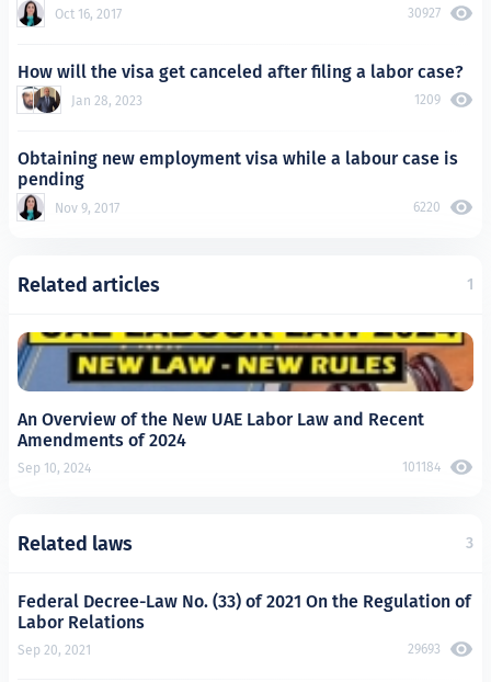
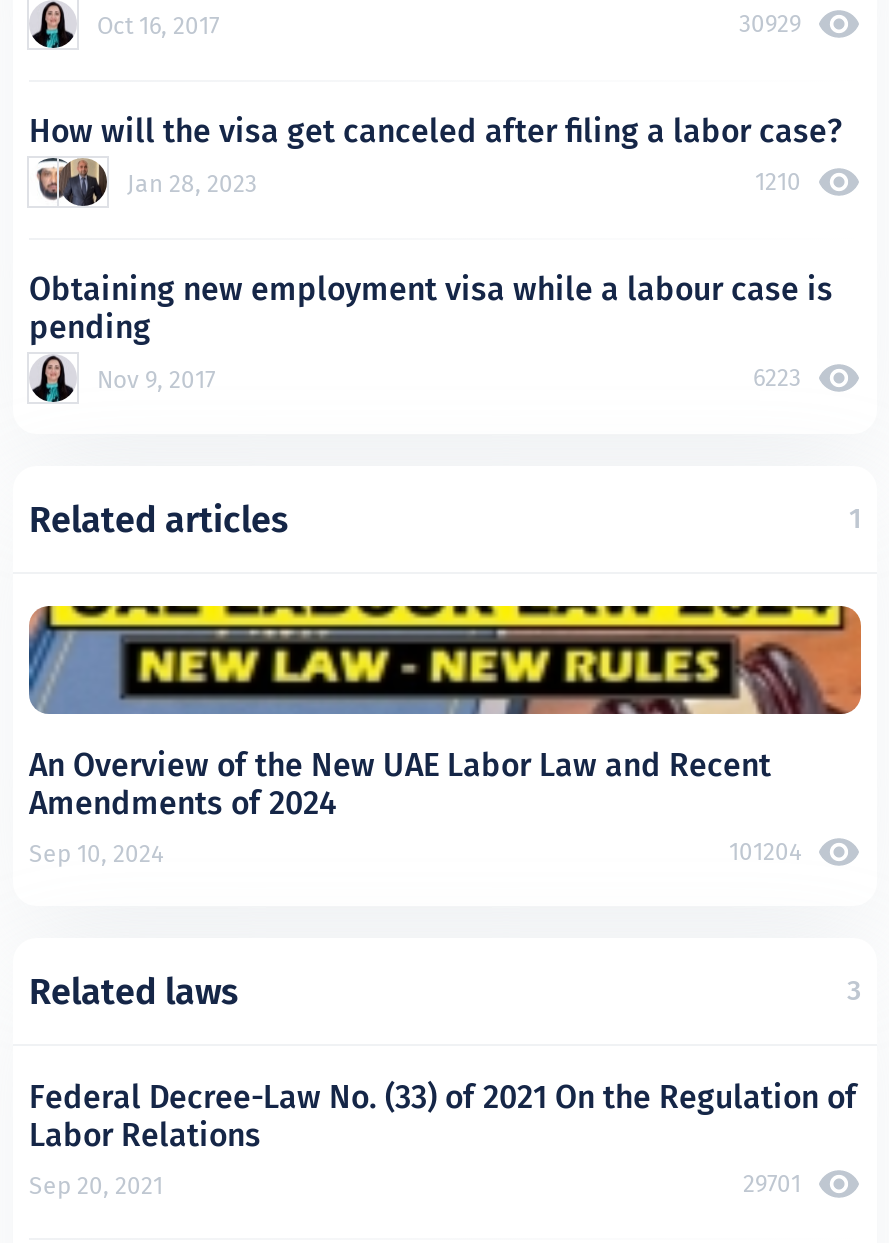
[408,3,441,22] 30927 -> [739,6,801,40] 30929
[414,90,441,109] 1209 -> [755,164,801,198] 1210
[413,197,441,216] 6220 -> [753,360,801,394] 6223
[402,457,441,476] 101184 -> [729,834,801,868] 101204
[408,639,441,658] 29693 -> [743,1166,801,1200] 29701

